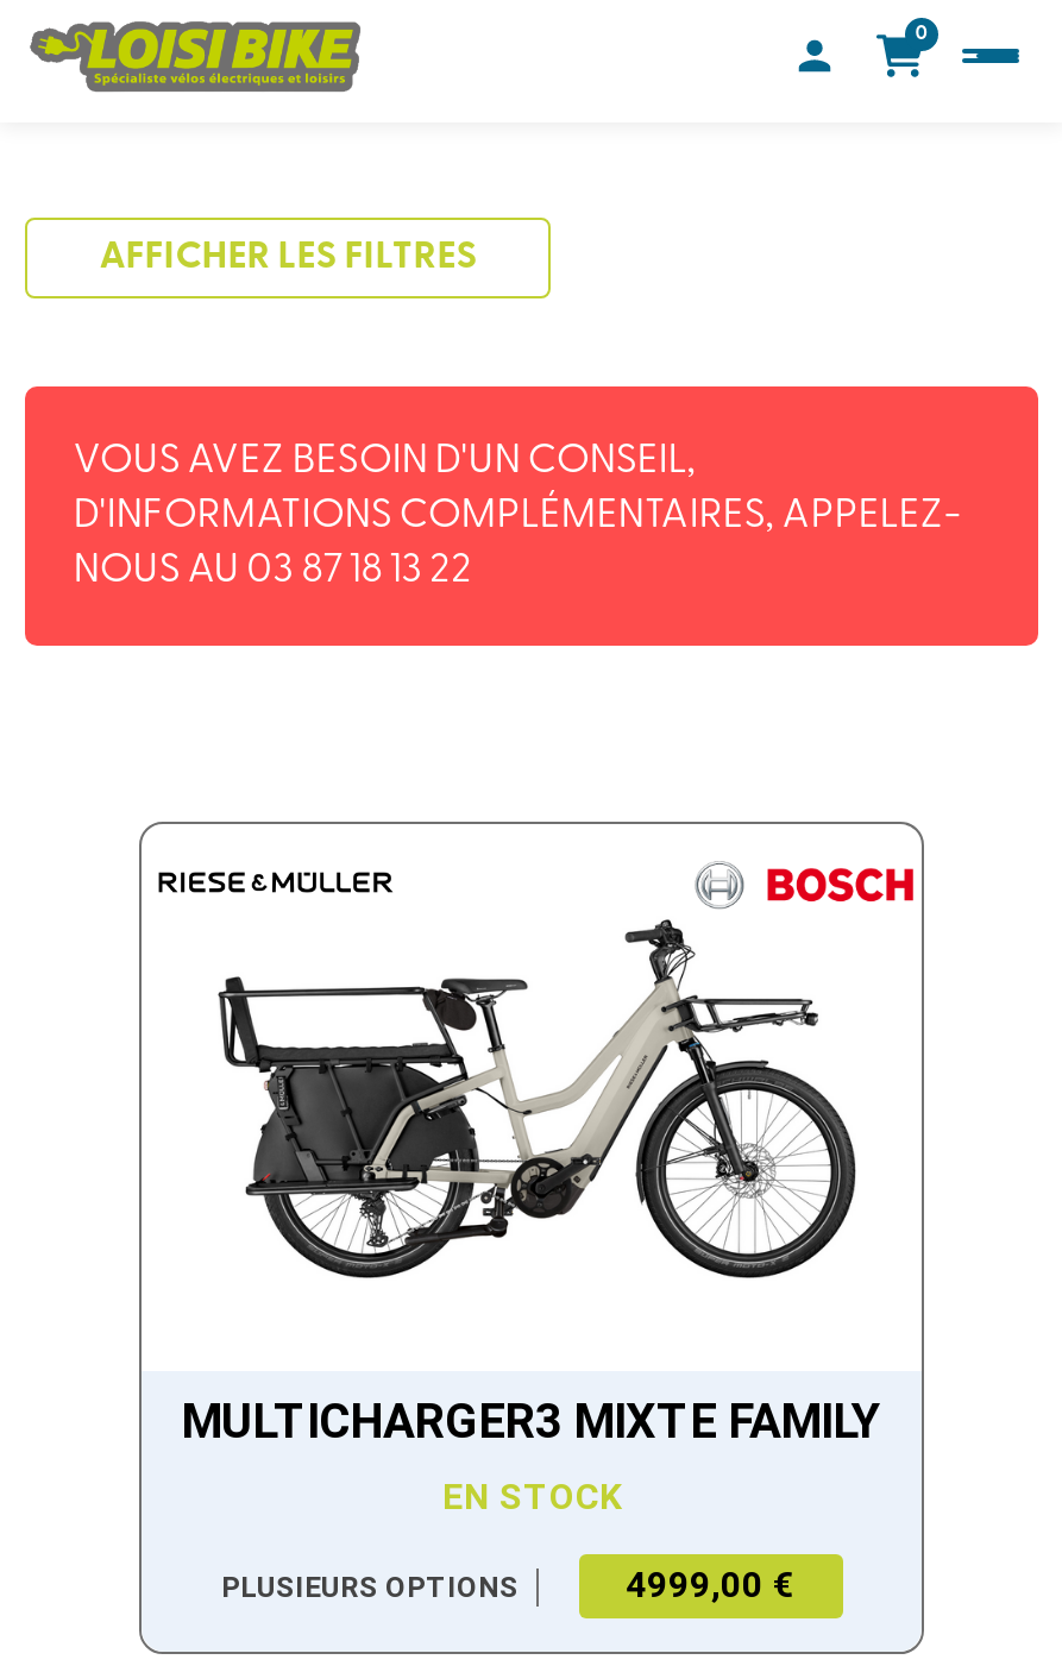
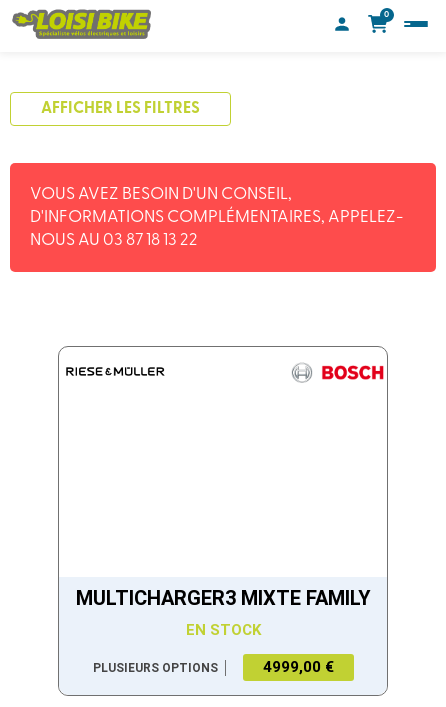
[215,917,857,1281] [image] -> none

